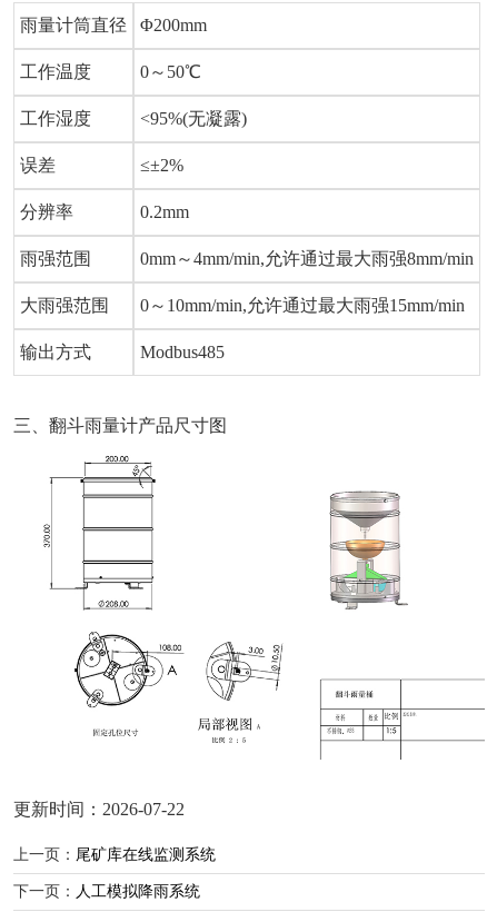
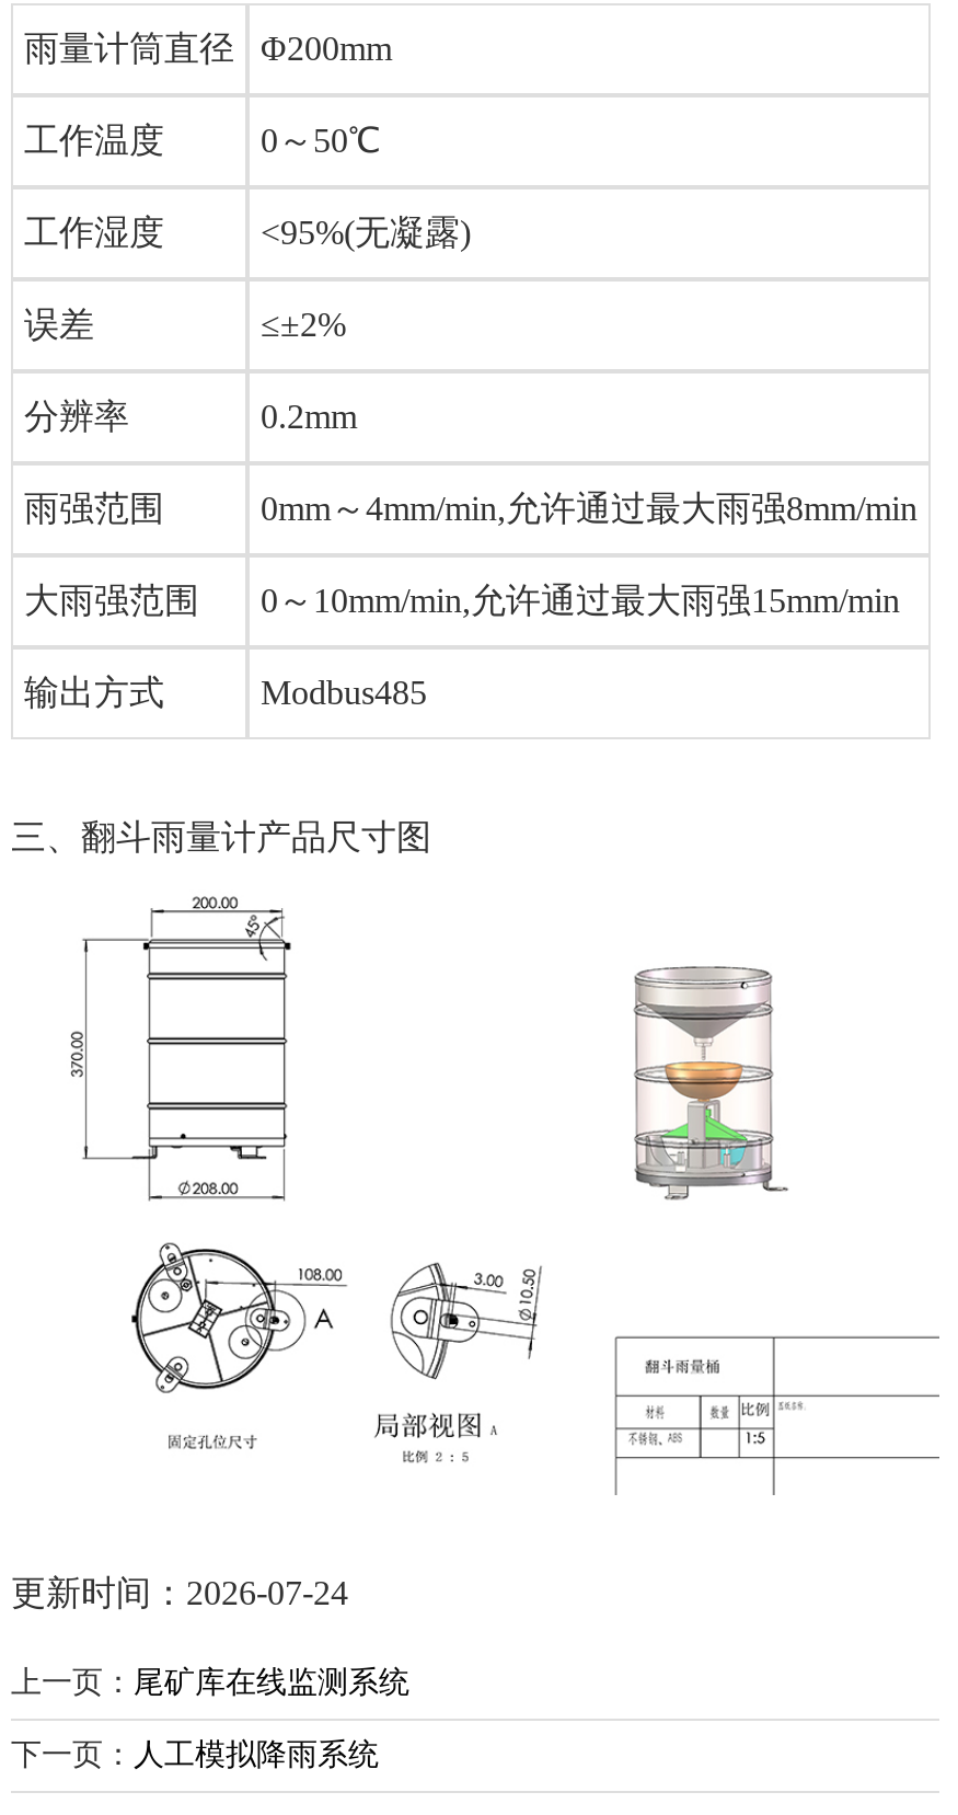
[13,799,185,818] 更新时间：2026-07-22 -> [11,1573,348,1610] 更新时间：2026-07-24

